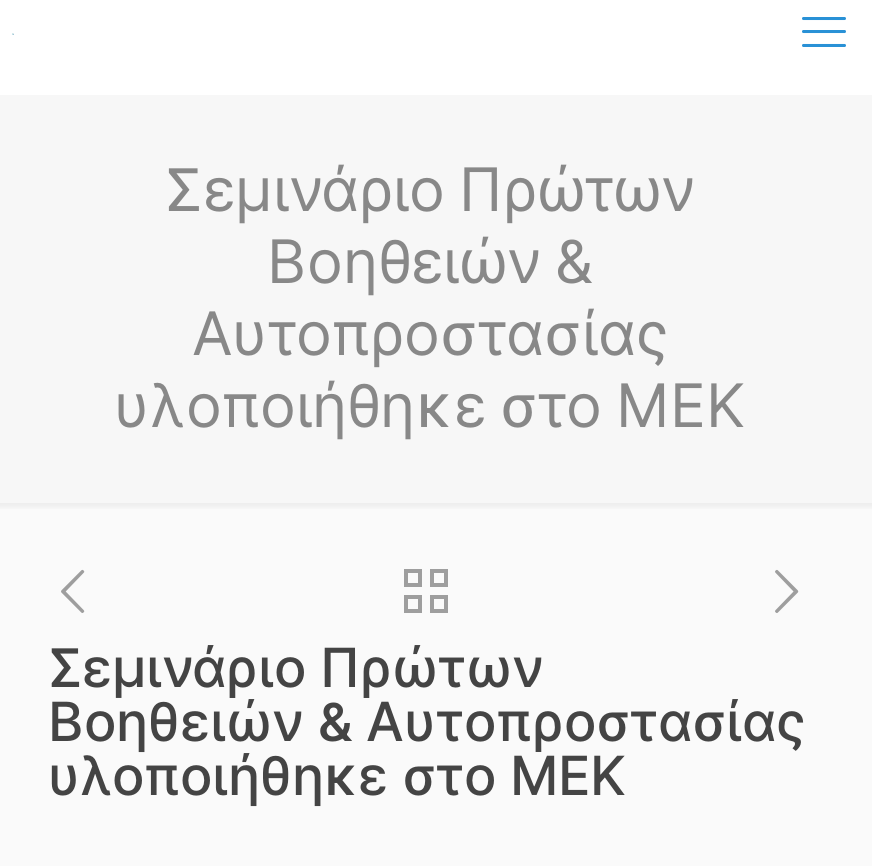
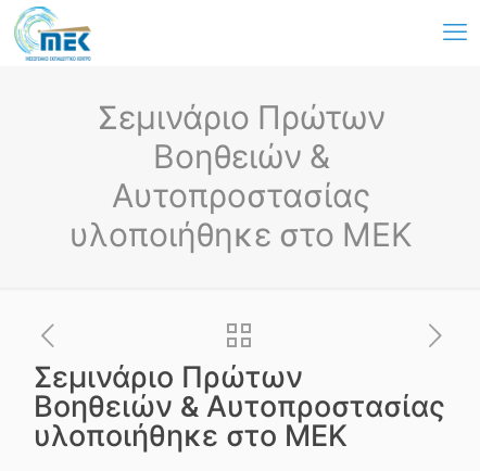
none -> [13,5,92,62] [image]

